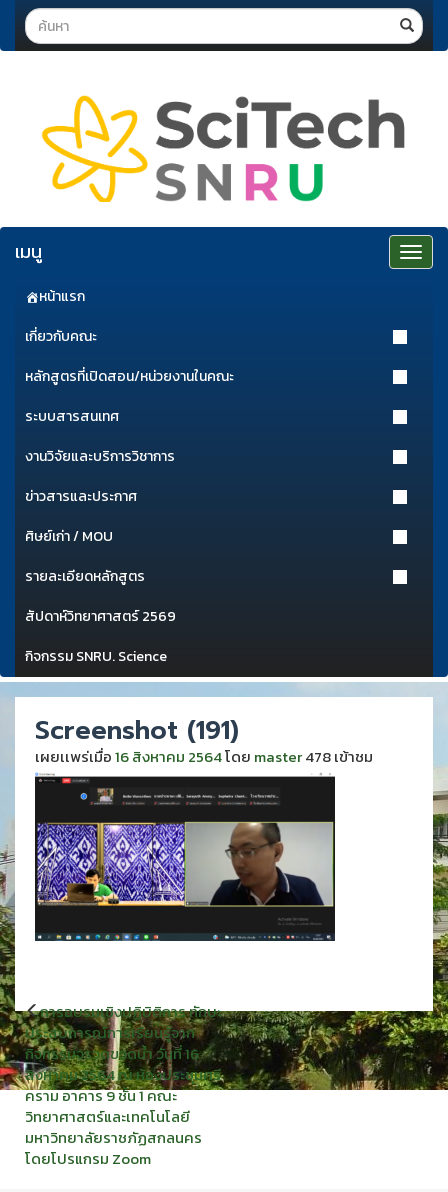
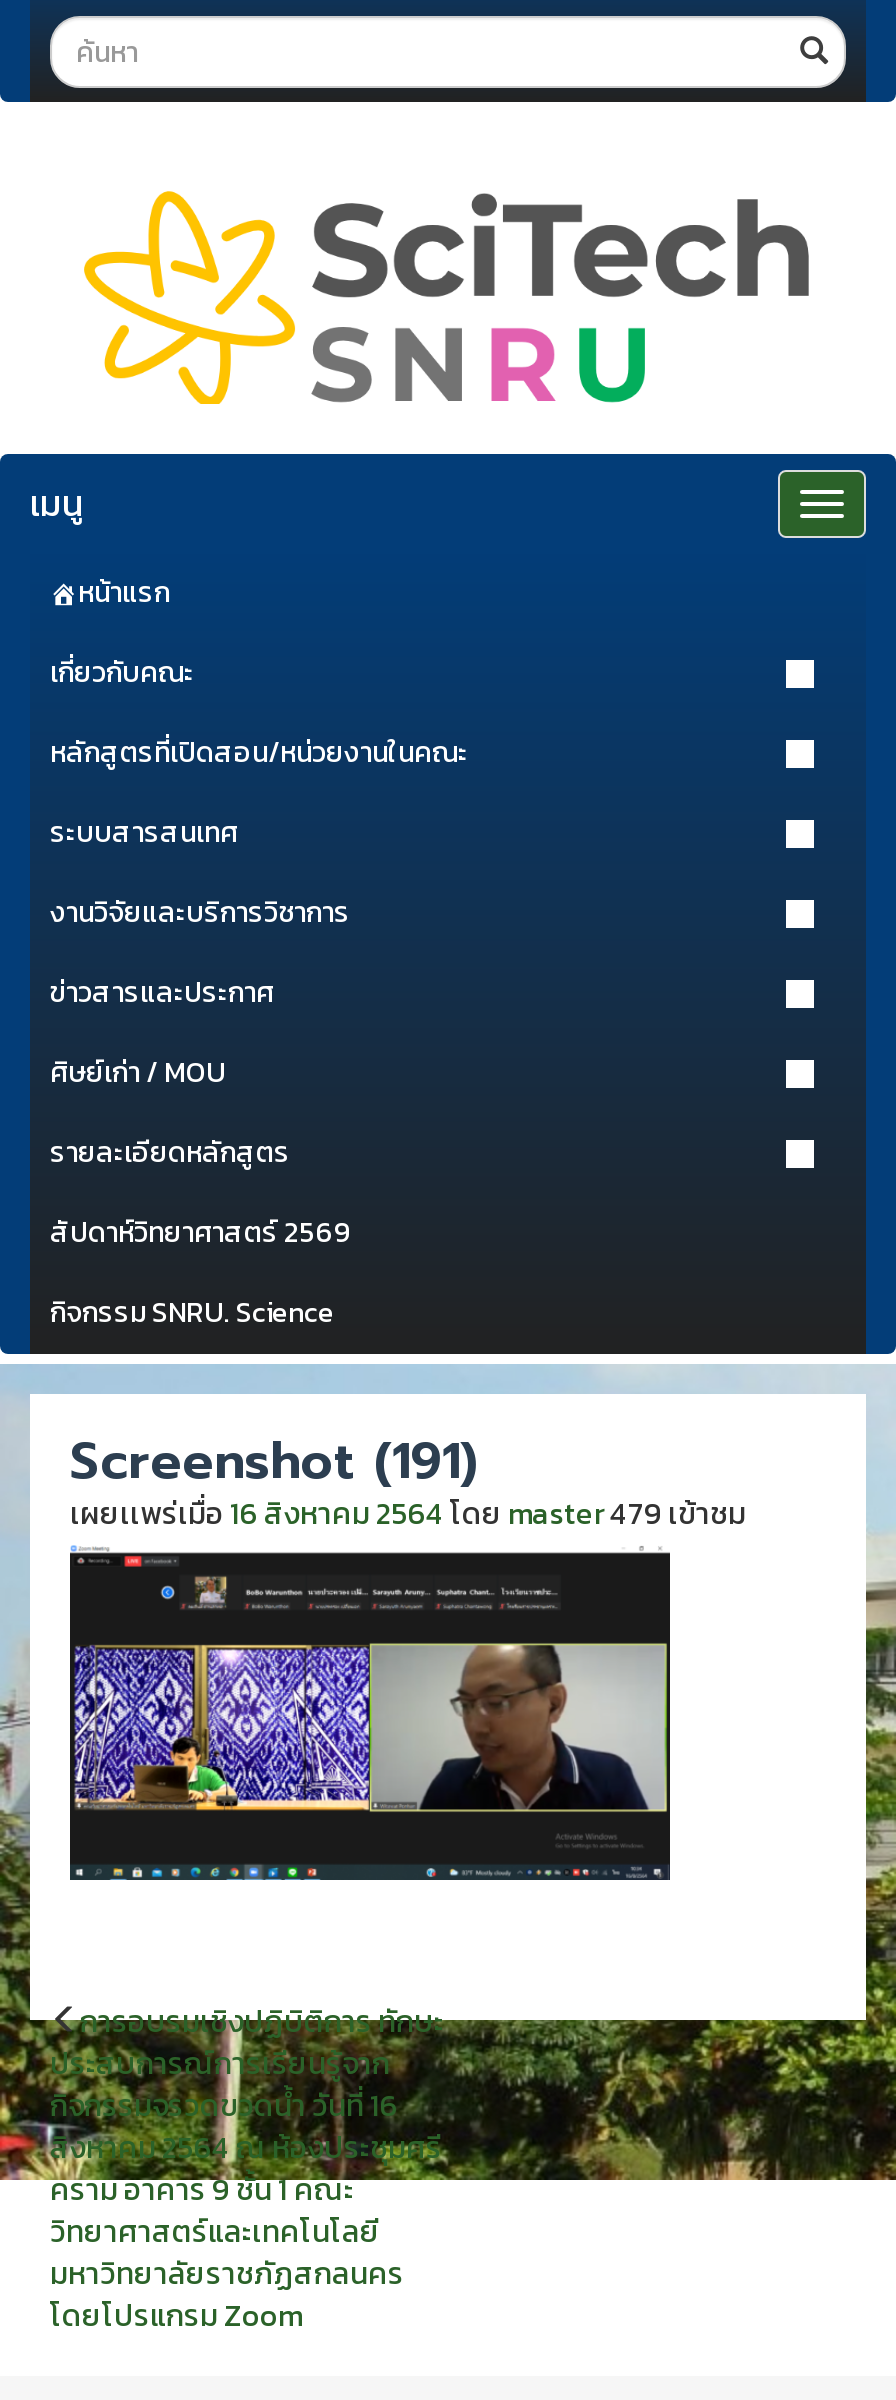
[35,745,373,768] เผยเเพร่เมื่อ16 สิงหาคม 2564โดยmaster 478 เข้าชม -> [70,1489,746,1535] เผยเเพร่เมื่อ16 สิงหาคม 2564โดยmaster 479 เข้าชม

